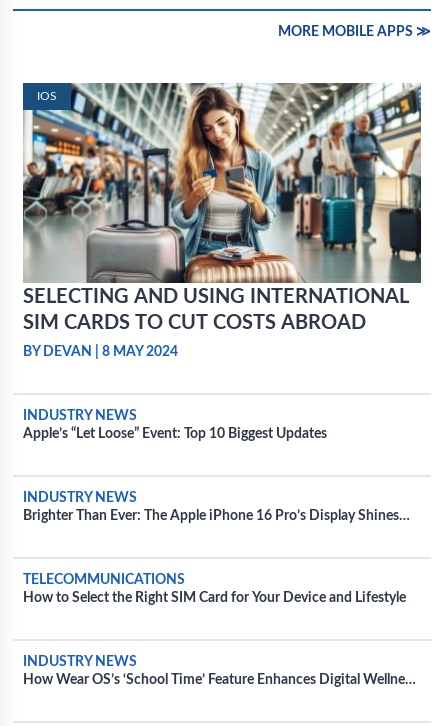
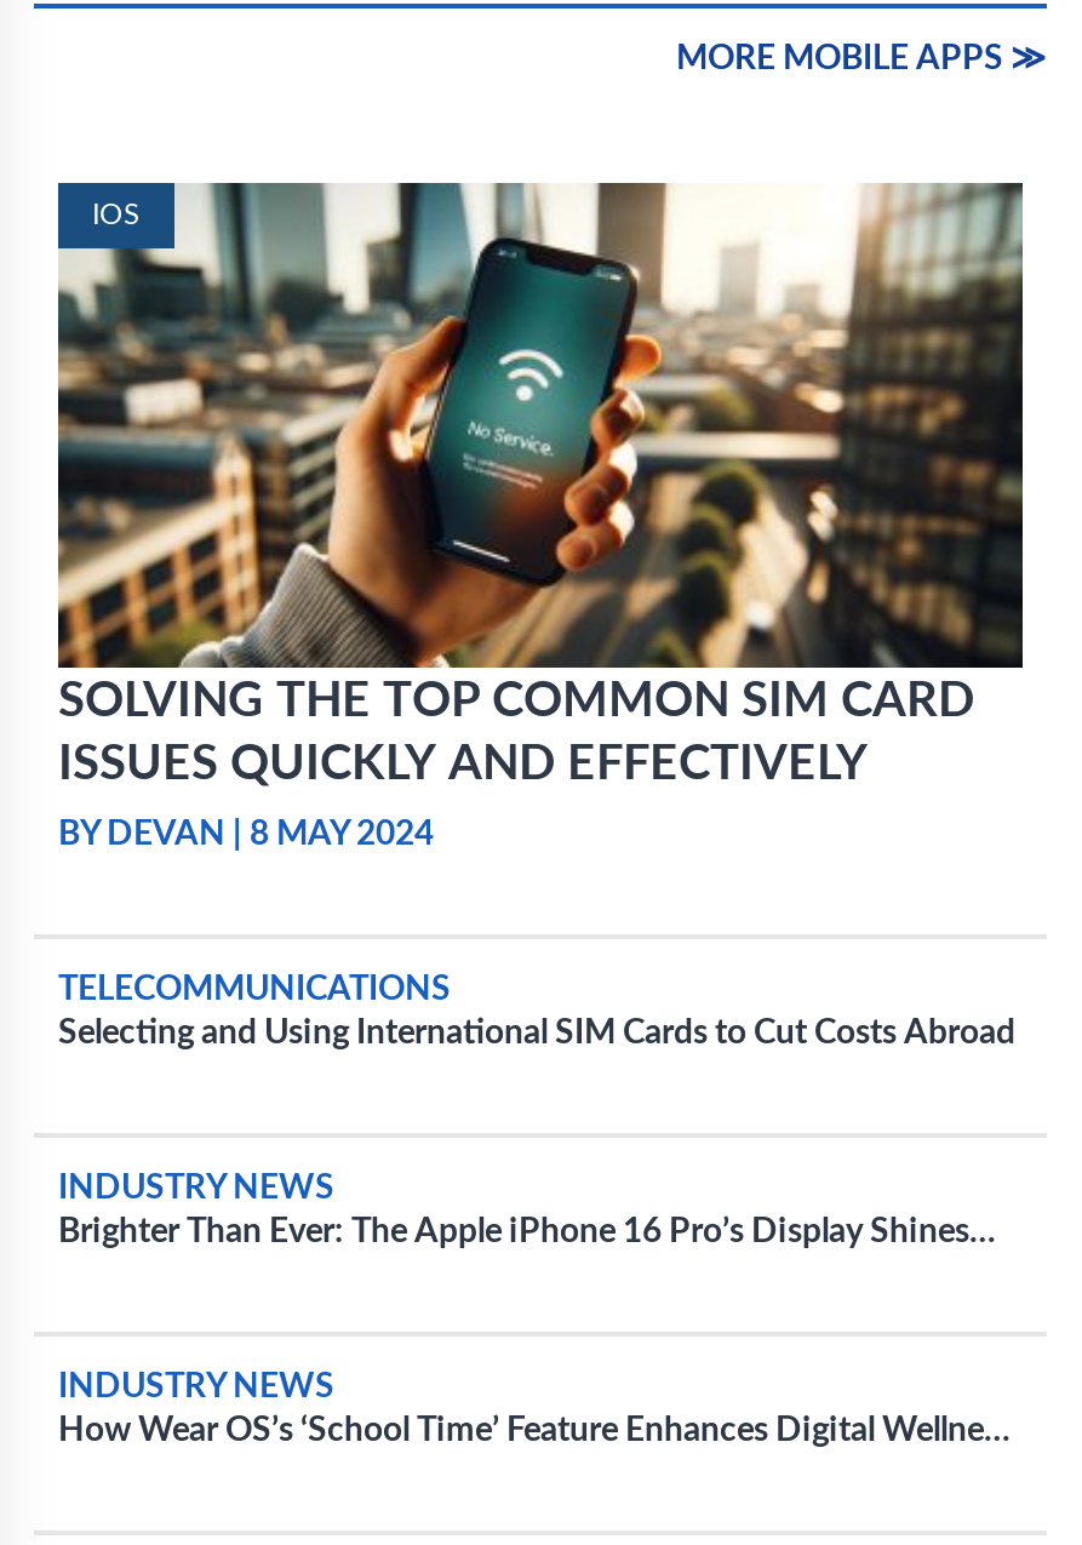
[23,82,422,333] [image] | SELECTING AND USING INTERNATIONAL | SIM CARDS TO CUT COSTS ABROAD -> [56,181,1025,789] [image] | SOLVING THE TOP COMMON SIM CARD | ISSUES QUICKLY AND EFFECTIVELY
[23,409,327,441] INDUSTRY NEWS | Apple’s “Let Loose” Event: Top 10 Biggest Updates -> [58,1017,1015,1051] Selecting and Using International SIM Cards to Cut Costs Abroad
moved [23,573,185,587] -> [58,973,451,1007]: TELECOMMUNICATIONS
[23,591,406,605] How to Select the Right SIM Card for Your Device and Lifestyle -> none

